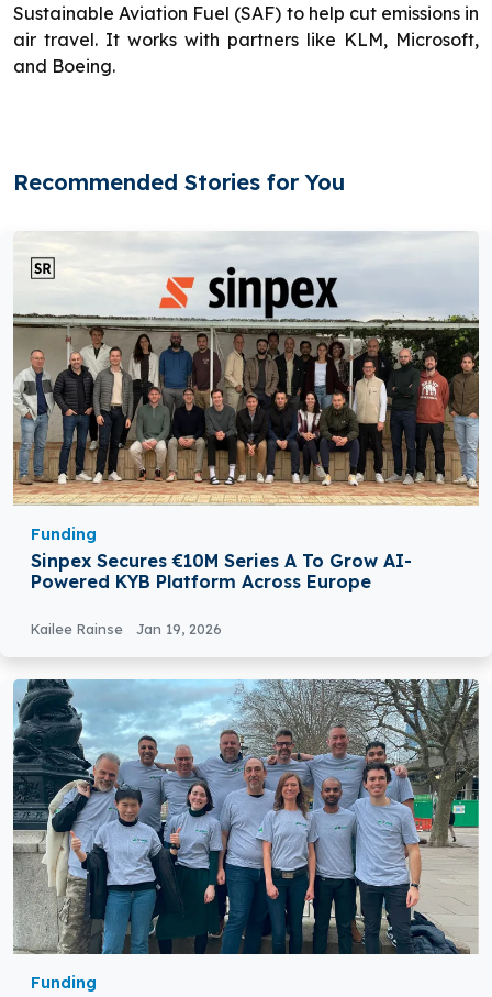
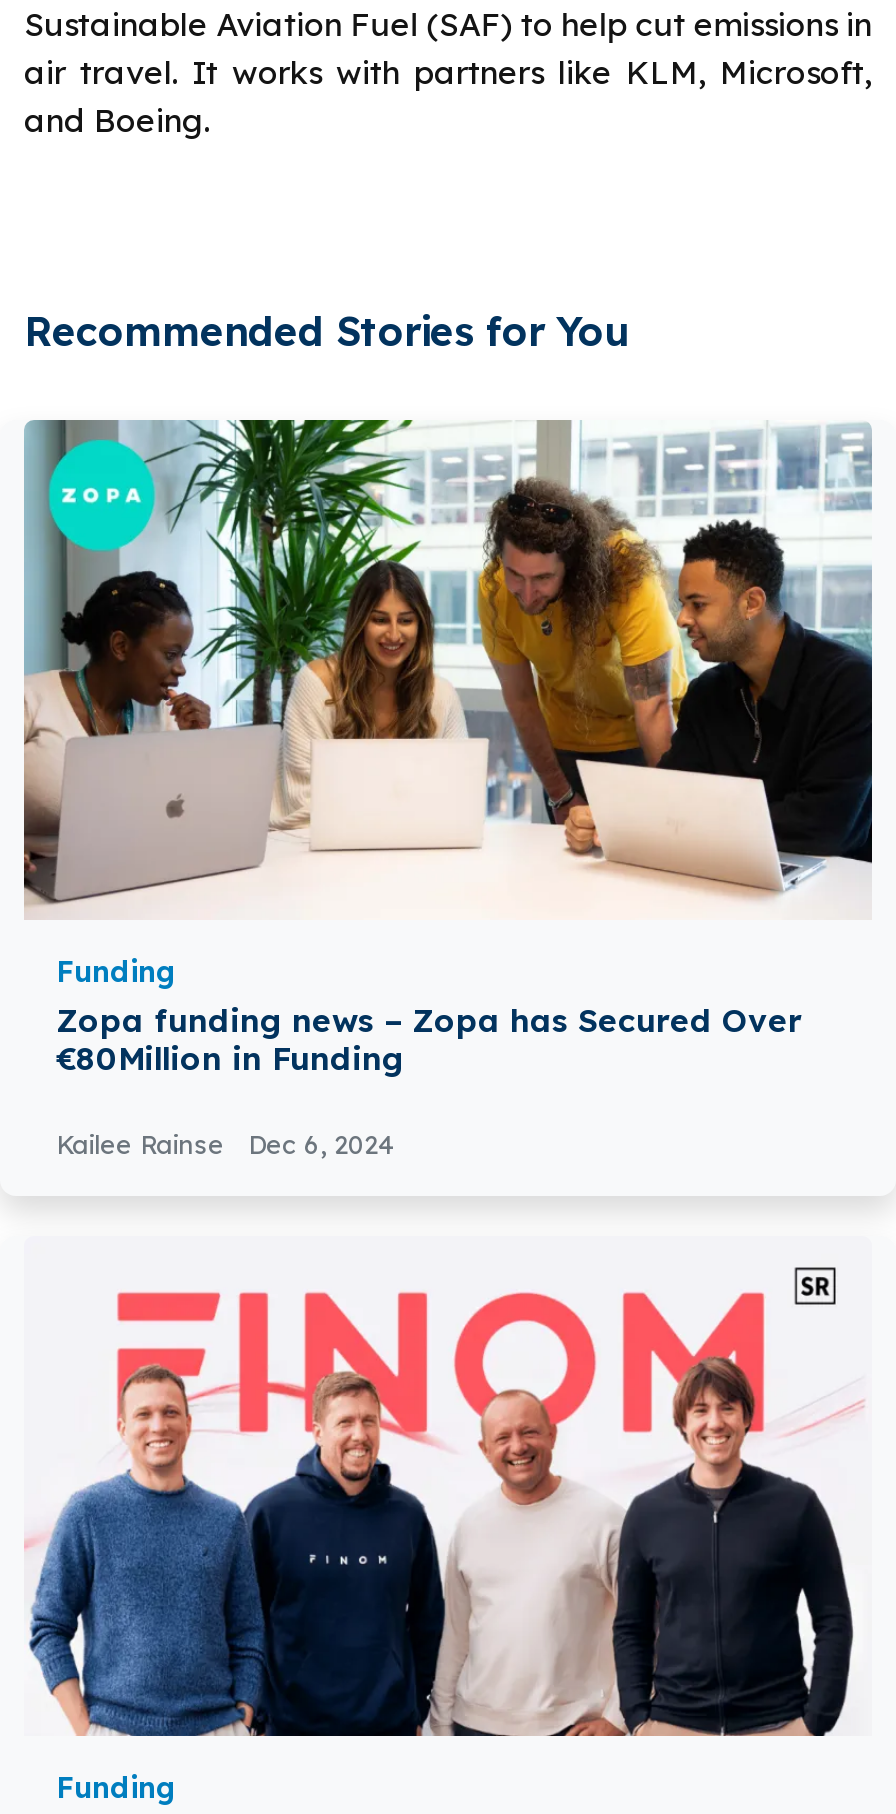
[12,231,480,506] [image] -> [22,418,874,918] [image]
[31,550,412,593] Sinpex Secures €10M Series A To Grow AI- | Powered KYB Platform Across Europe -> [56,1001,802,1079] Zopa funding news – Zopa has Secured Over | €80Million in Funding
[31,620,222,638] Kailee Rainse Jan 19, 2026 -> [56,1129,394,1161] Kailee Rainse Dec 6, 2024
[12,678,480,955] [image] -> [24,1236,872,1738] [image]

